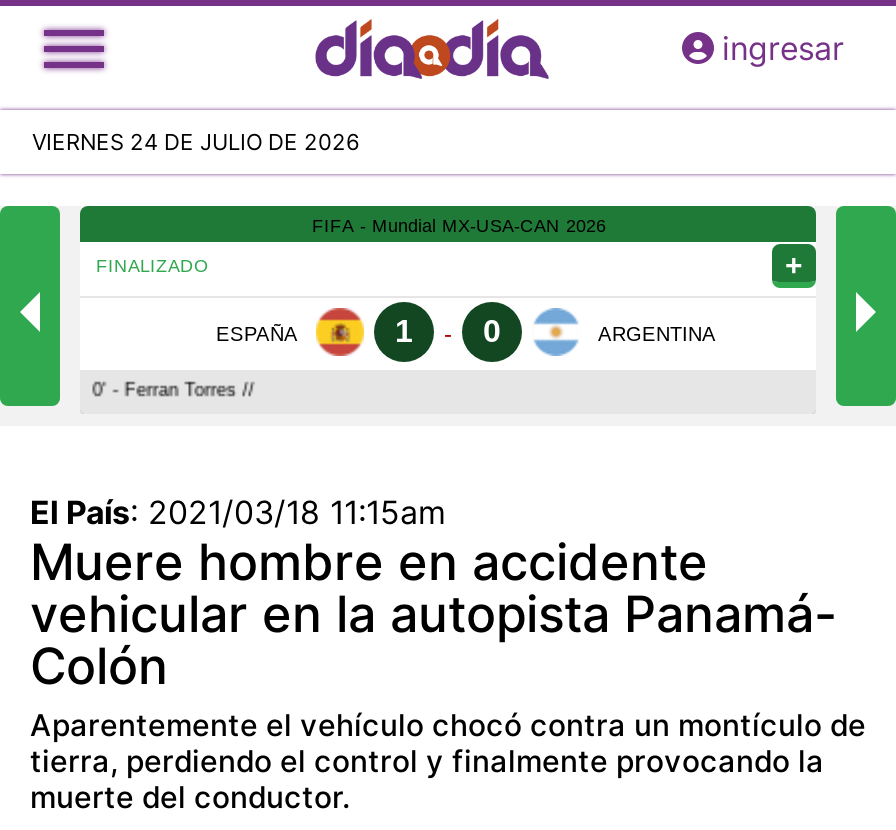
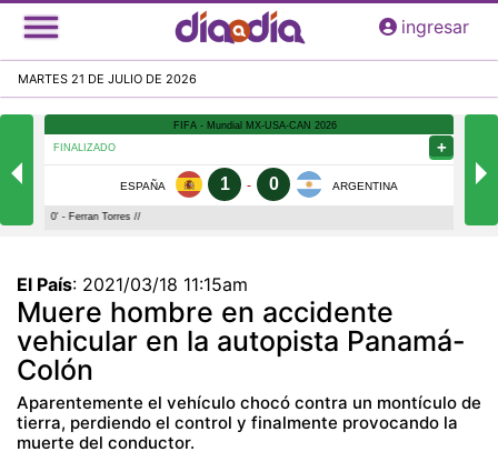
[32,129,360,157] VIERNES 24 DE JULIO DE 2026 -> [18,72,197,87] MARTES 21 DE JULIO DE 2026

